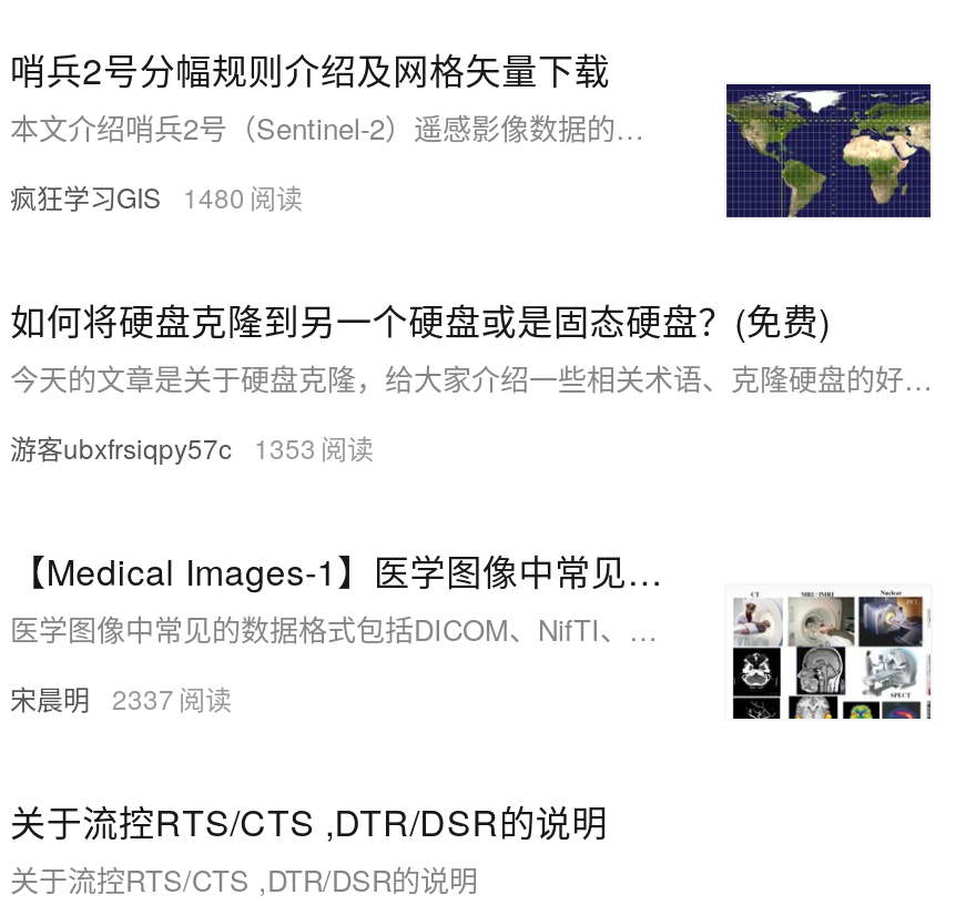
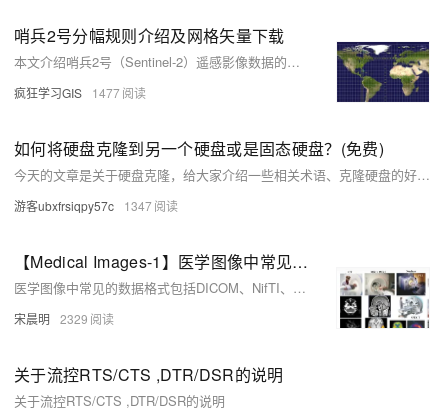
[10,177,245,215] 疯狂学习GIS 1480 -> [14,84,120,101] 疯狂学习GIS 1477
[10,428,316,465] 游客ubxfrsiqpy57c 1353 -> [14,197,152,214] 游客ubxfrsiqpy57c 1347
[10,678,174,716] 宋晨明 2337 -> [14,310,88,327] 宋晨明 2329

